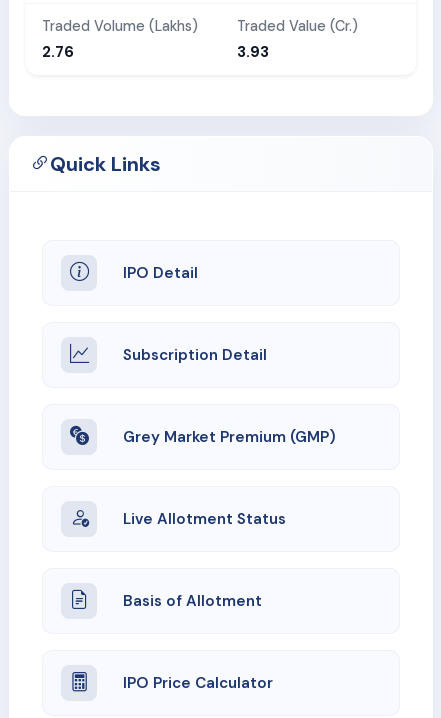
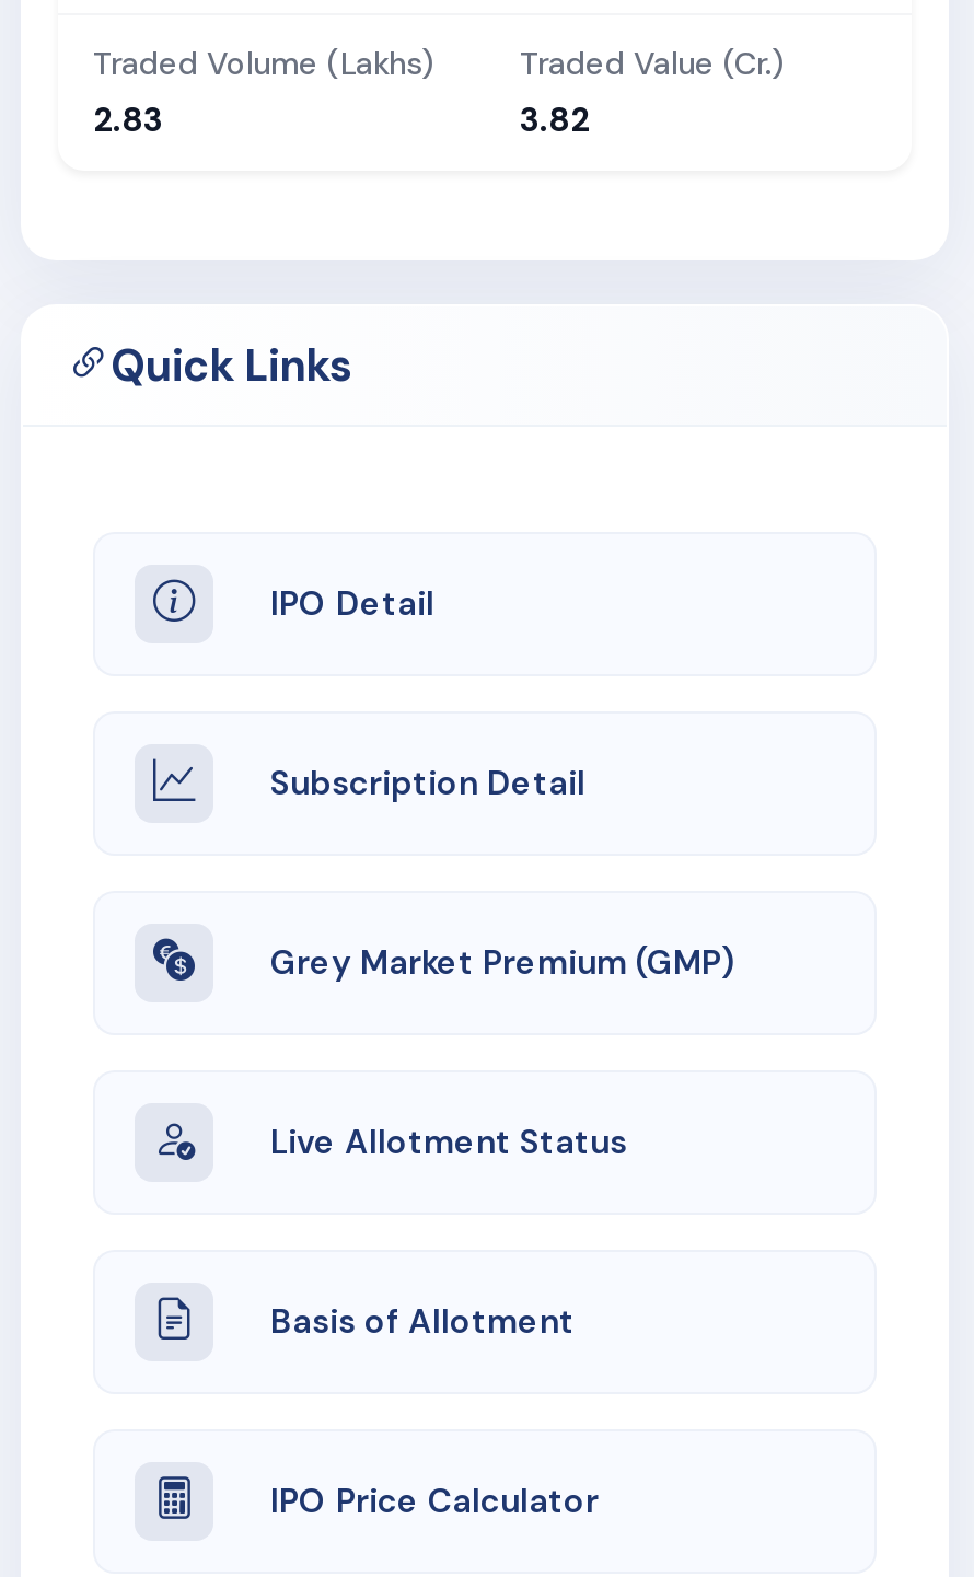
[42,42,74,62] 2.76 -> [93,98,163,141] 2.83
[237,42,269,62] 3.93 -> [520,98,590,141] 3.82

